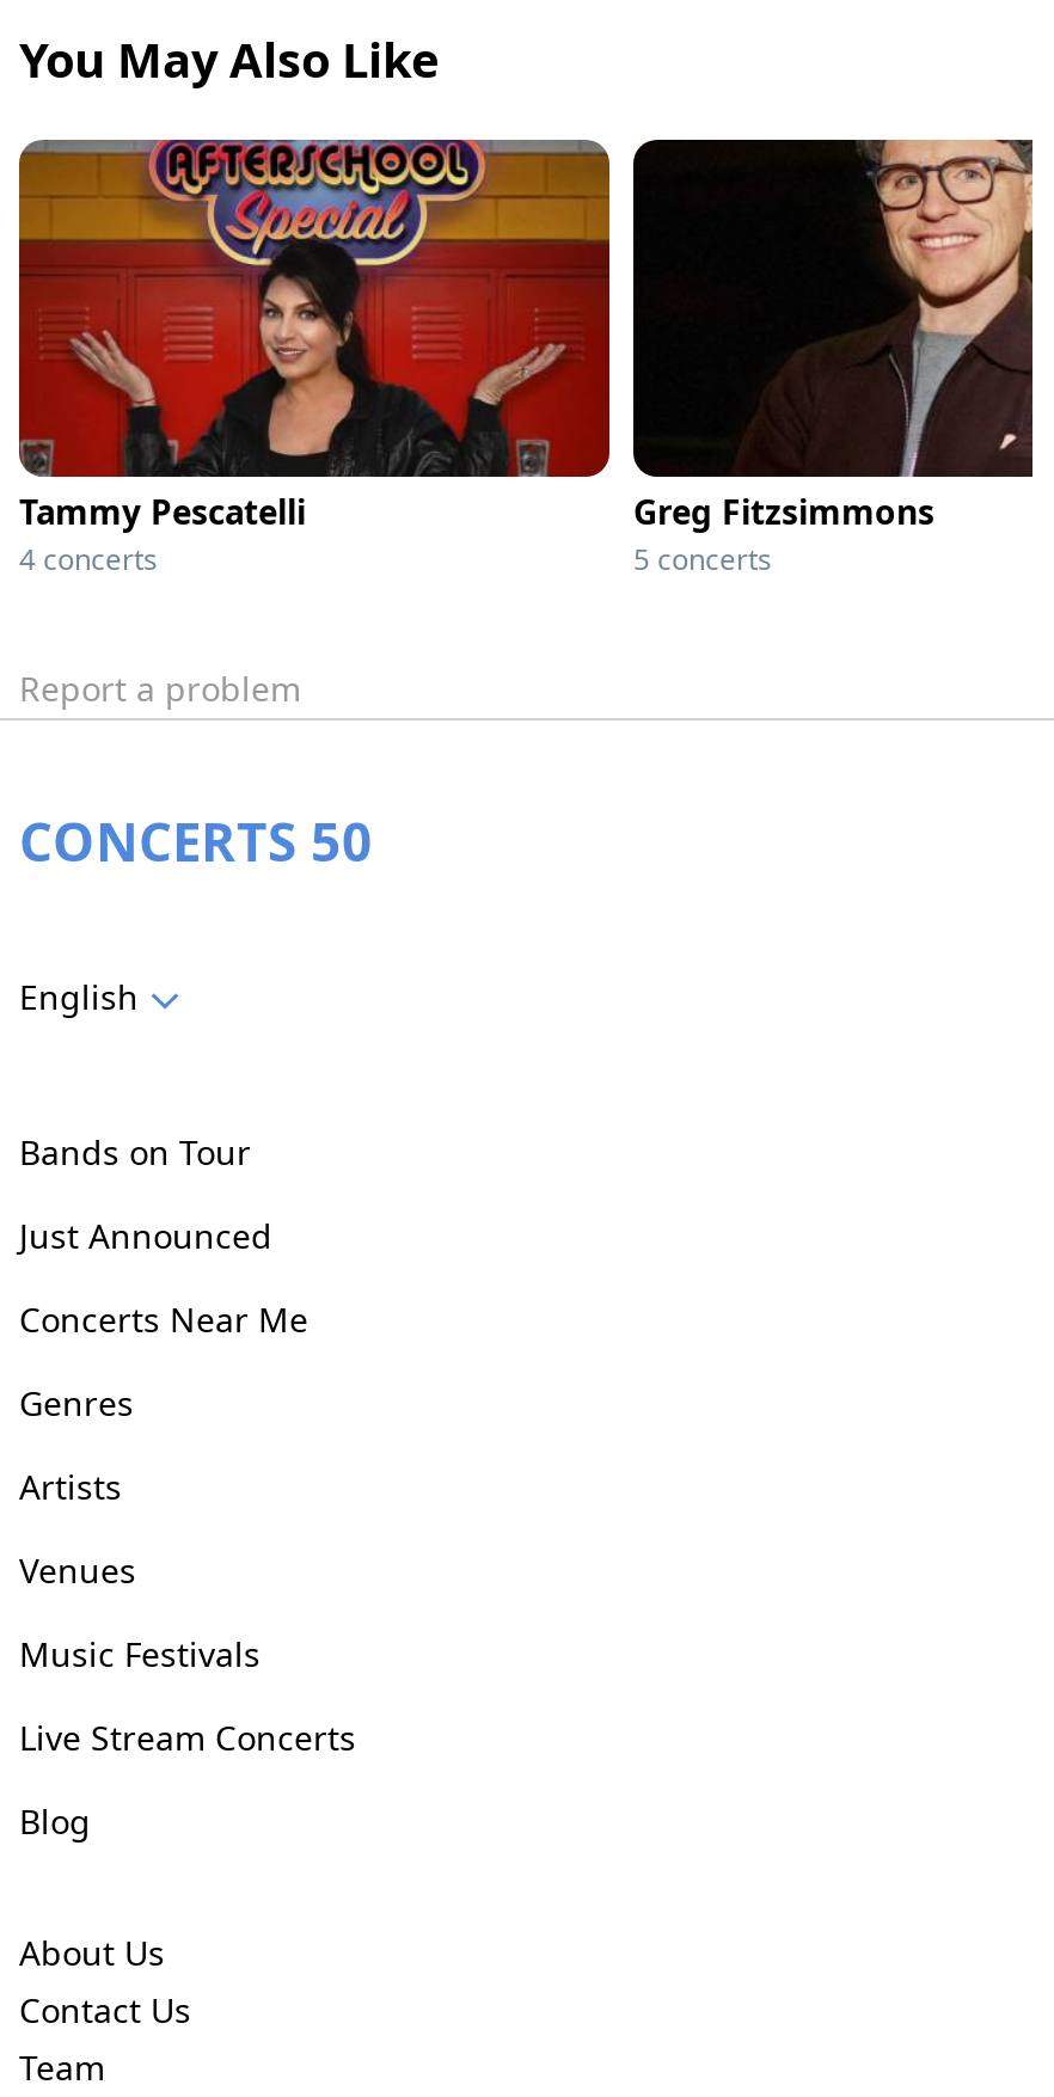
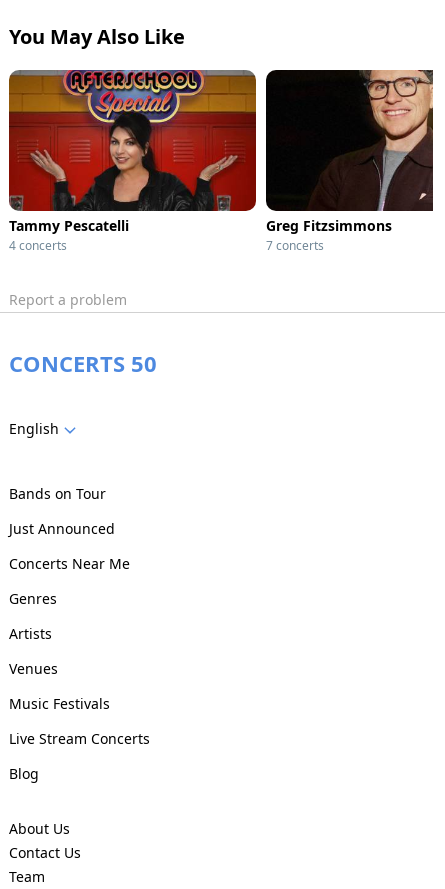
[633,539,772,580] 5 concerts -> [266,237,324,254] 7 concerts

